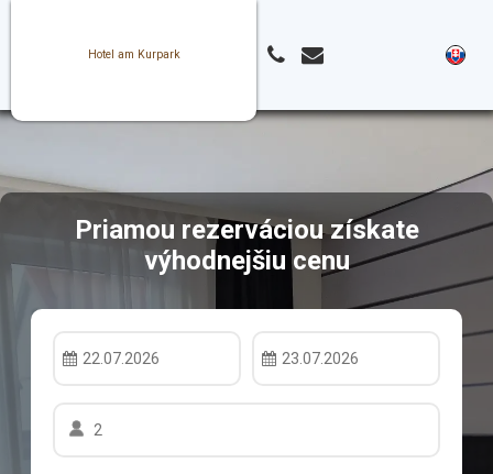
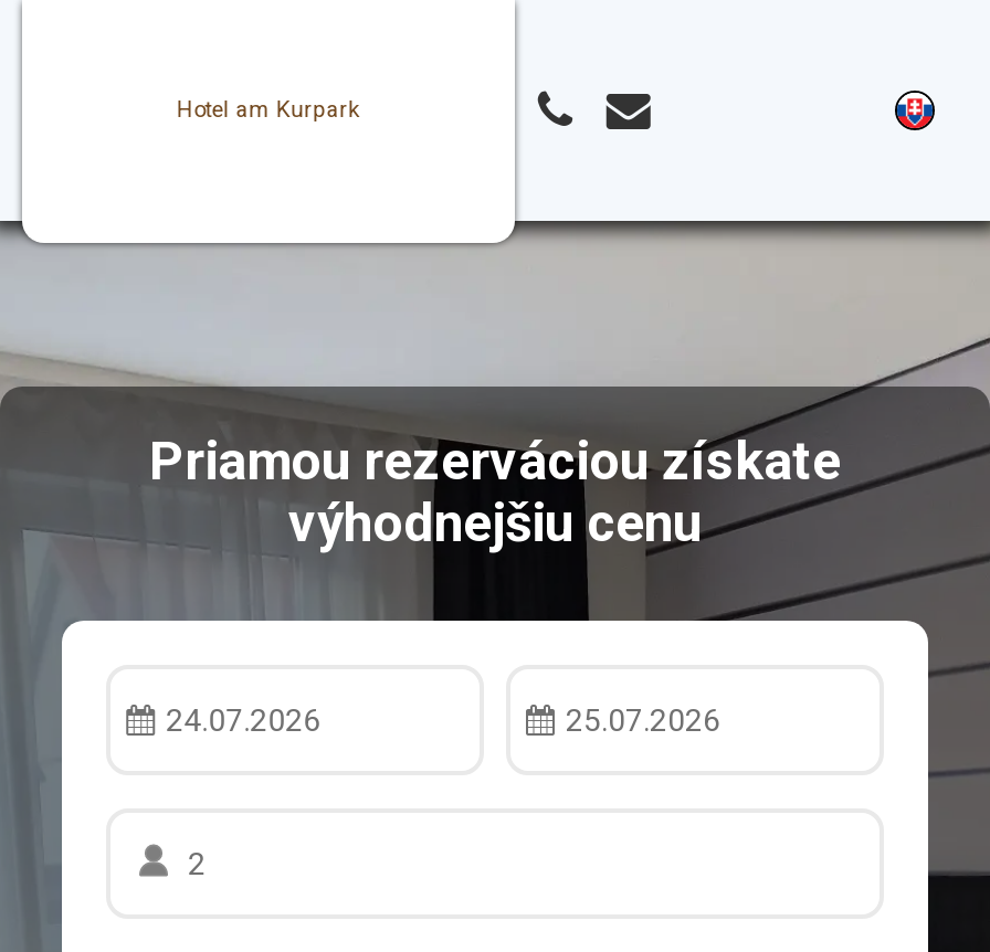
[83,350,160,367] 22.07.2026 -> [166,702,321,738] 24.07.2026
[282,350,359,367] 23.07.2026 -> [566,702,720,738] 25.07.2026

